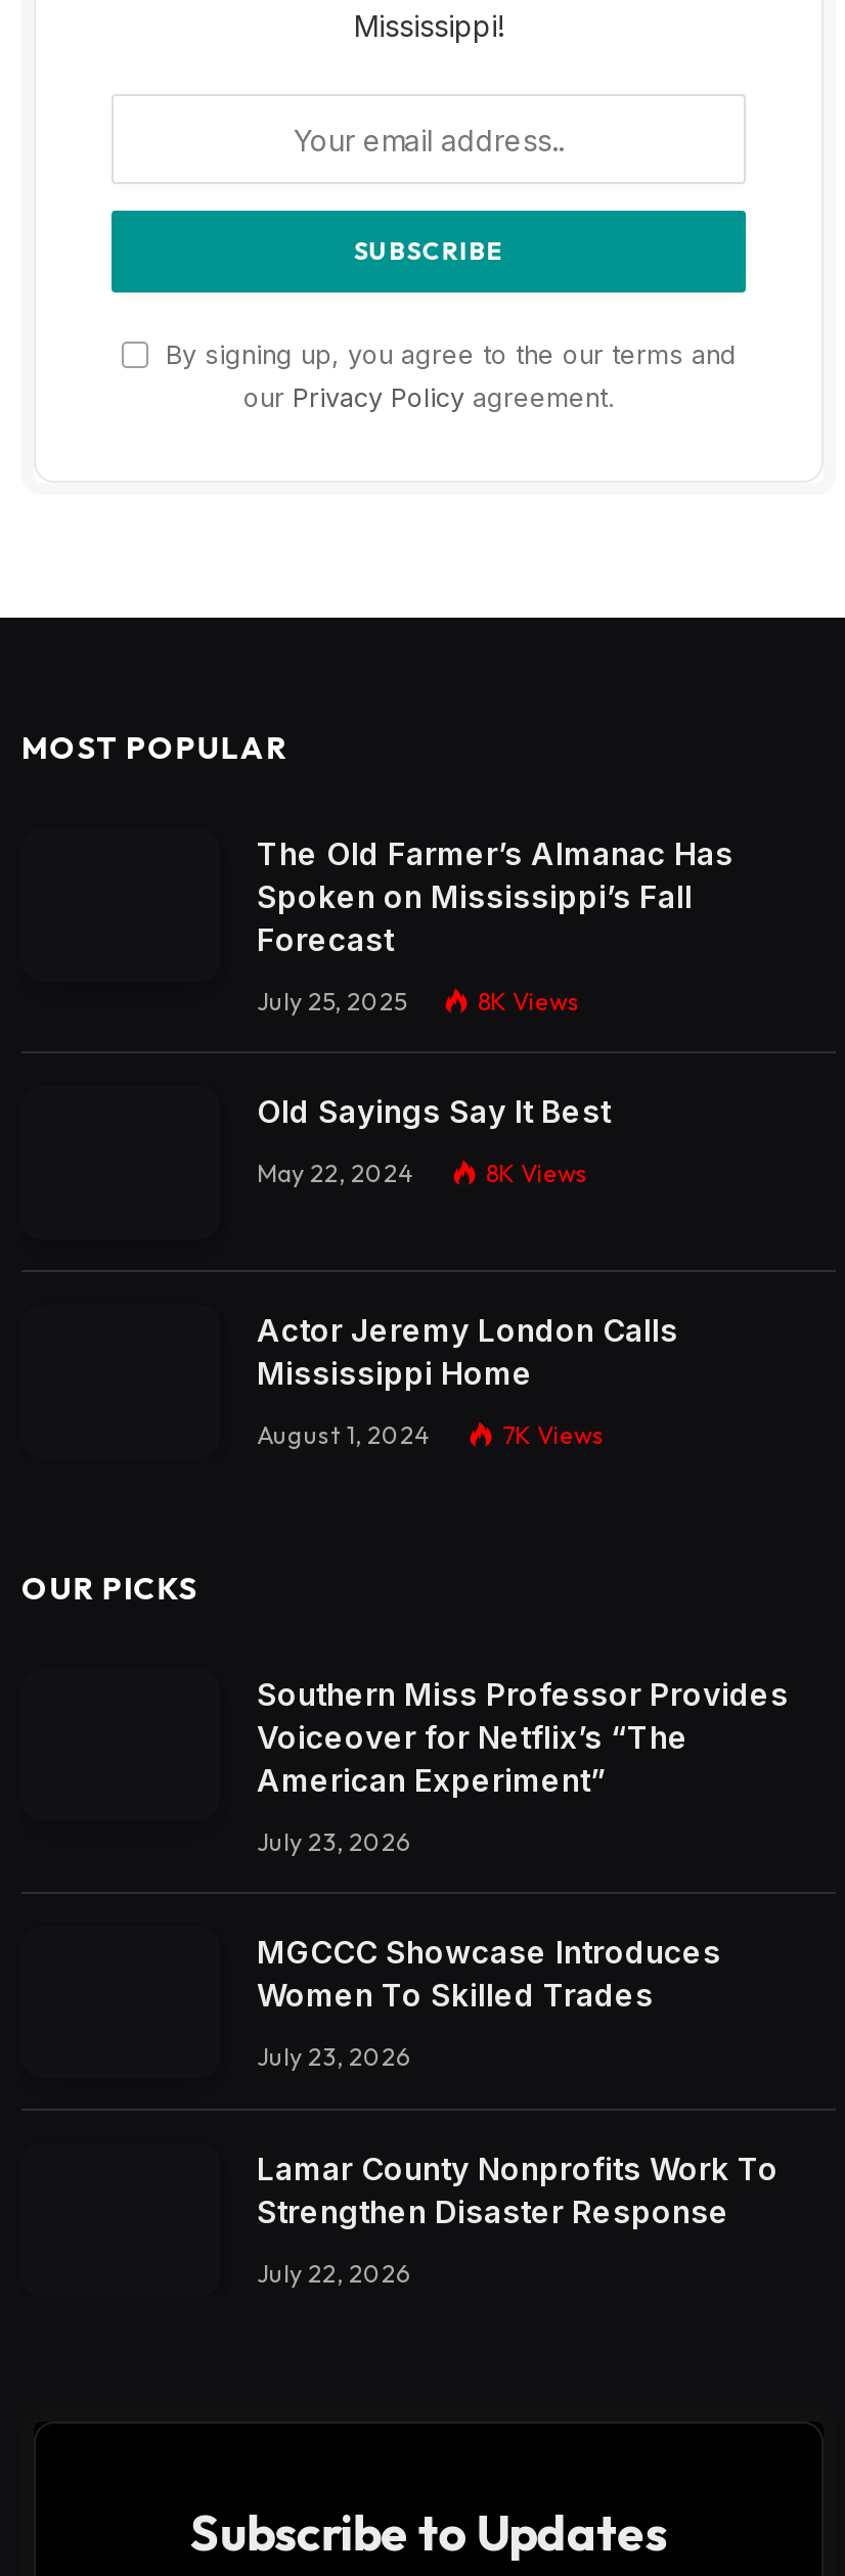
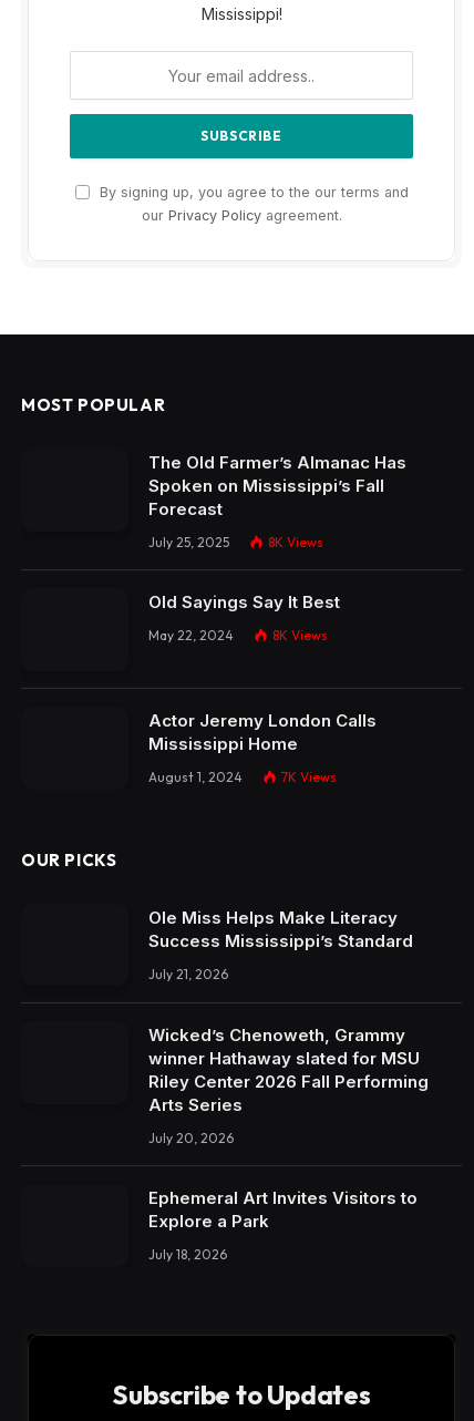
[257,1674,789,1799] Southern Miss Professor Provides | Voiceover for Netflix’s “The | American Experiment” -> [148,907,413,951] Ole Miss Helps Make Literacy | Success Mississippi’s Standard
[257,1826,410,1856] July 23, 2026 -> [148,965,228,982] July 21, 2026
[257,1932,721,2014] MGCCC Showcase Introduces | Women To Skilled Trades -> [148,1025,429,1116] Wicked’s Chenoweth, Grammy | winner Hathaway slated for MSU | Riley Center 2026 Fall Performing | Arts Series
[257,2040,410,2071] July 23, 2026 -> [148,1130,234,1147] July 20, 2026
[257,2150,779,2232] Lamar County Nonprofits Work To | Strengthen Disaster Response -> [148,1188,418,1232] Ephemeral Art Invites Visitors to | Explore a Park
[257,2258,410,2289] July 22, 2026 -> [148,1246,227,1263] July 18, 2026

